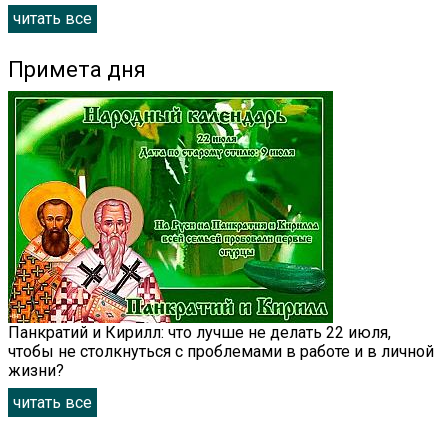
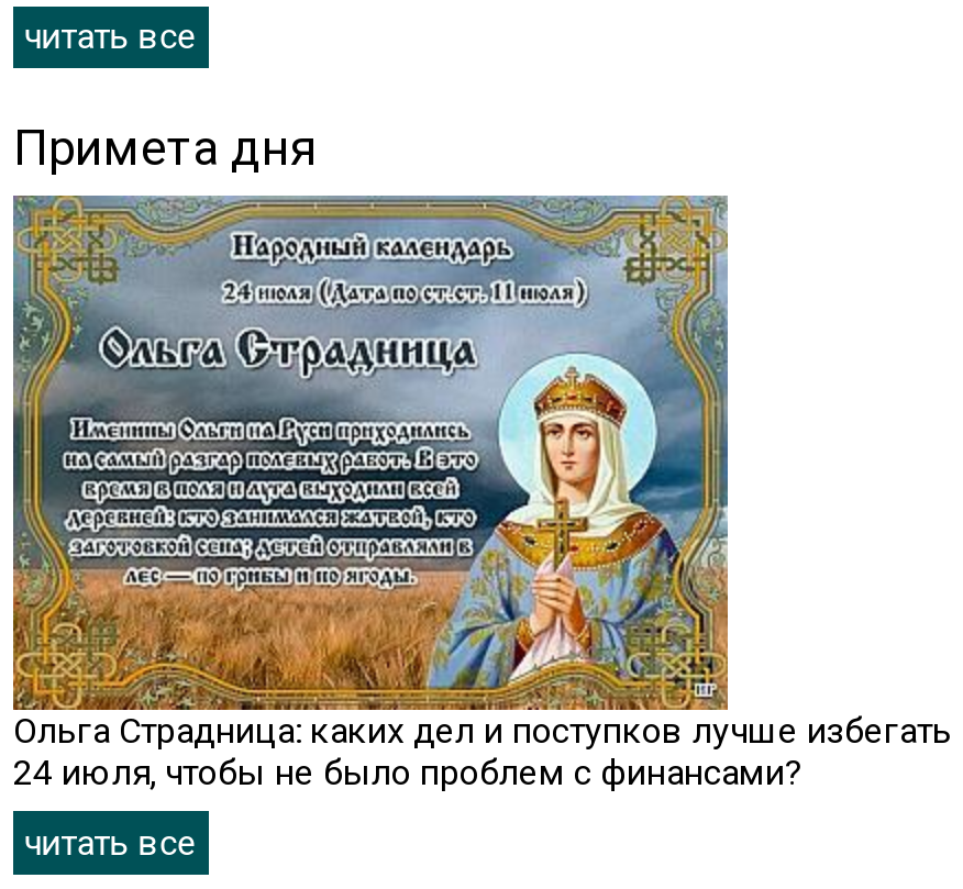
[7,90,434,380] [image] | Панкратий и Кирилл: что лучше не делать 22 июля, | чтобы не столкнуться с проблемами в работе и в личной | жизни? -> [11,193,952,793] [image] | Ольга Страдница: каких дел и поступков лучше избегать | 24 июля, чтобы не было проблем с финансами?

